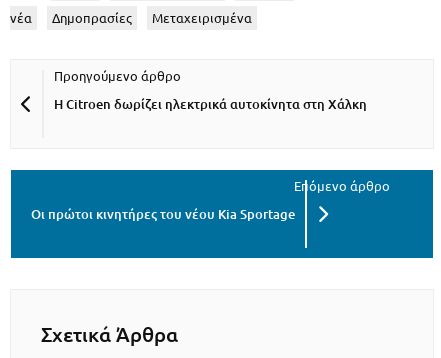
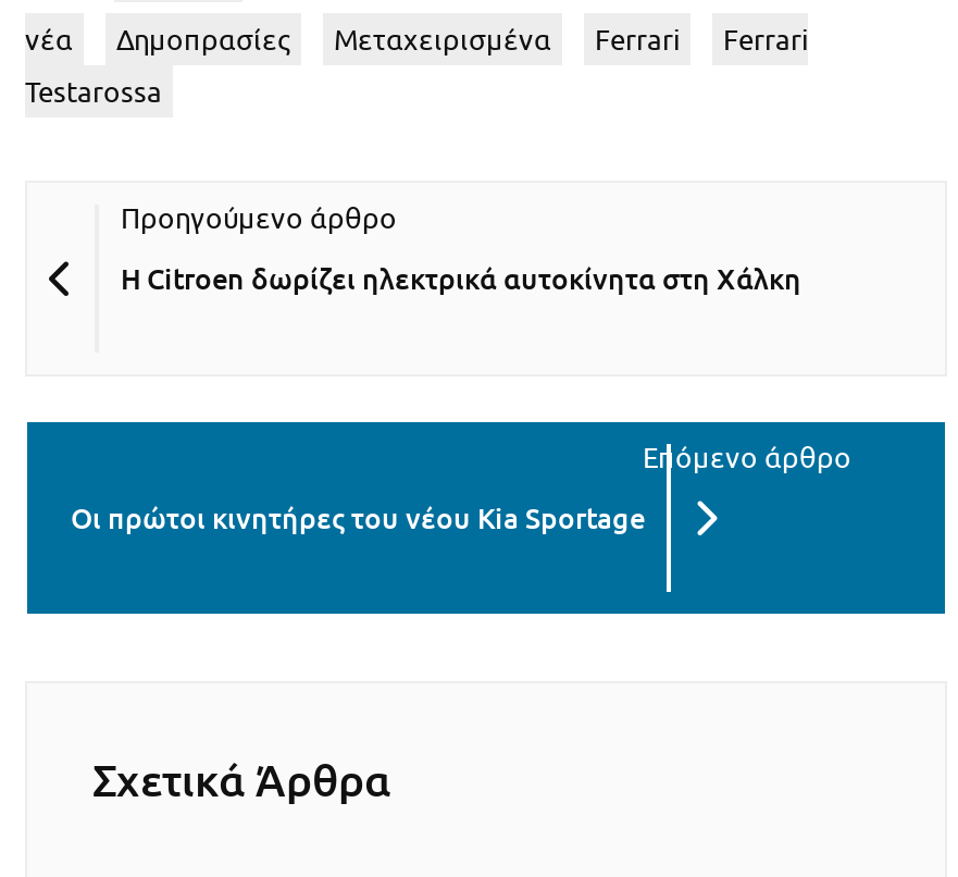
none -> [25,24,808,107] Ferrari | Ferrari | Testarossa

